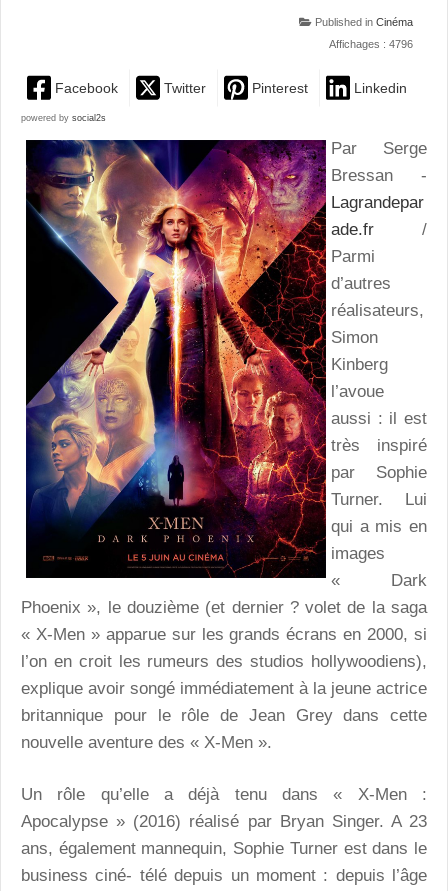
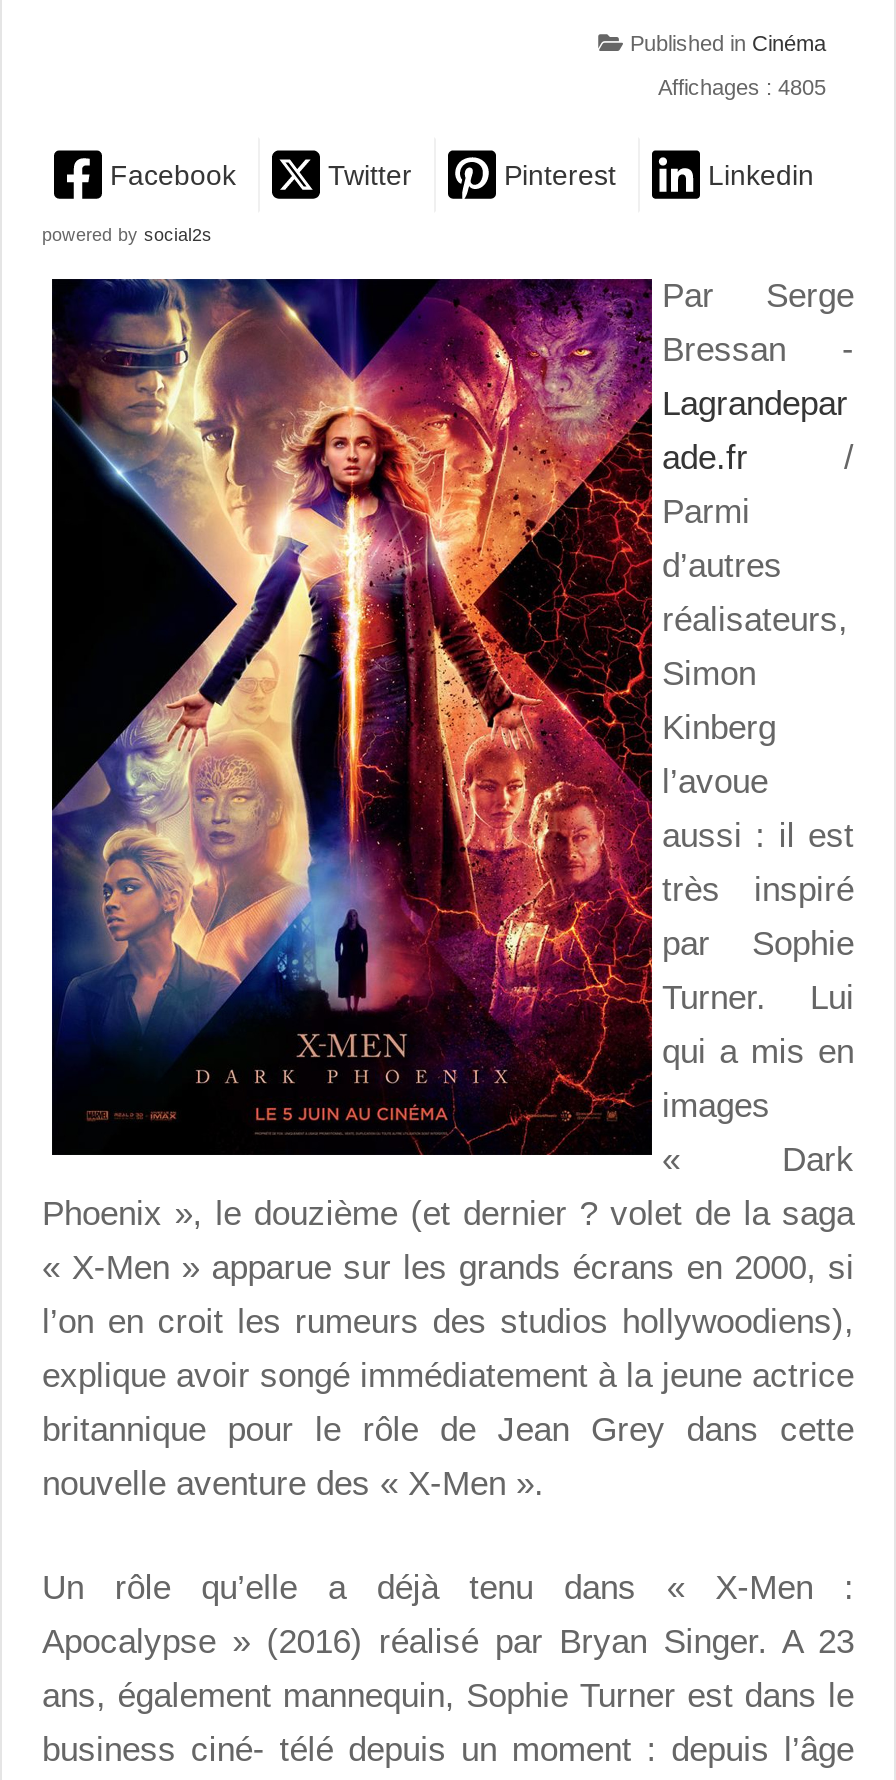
[329,38,413,50] Affichages : 4796 -> [658,76,826,100] Affichages : 4805

